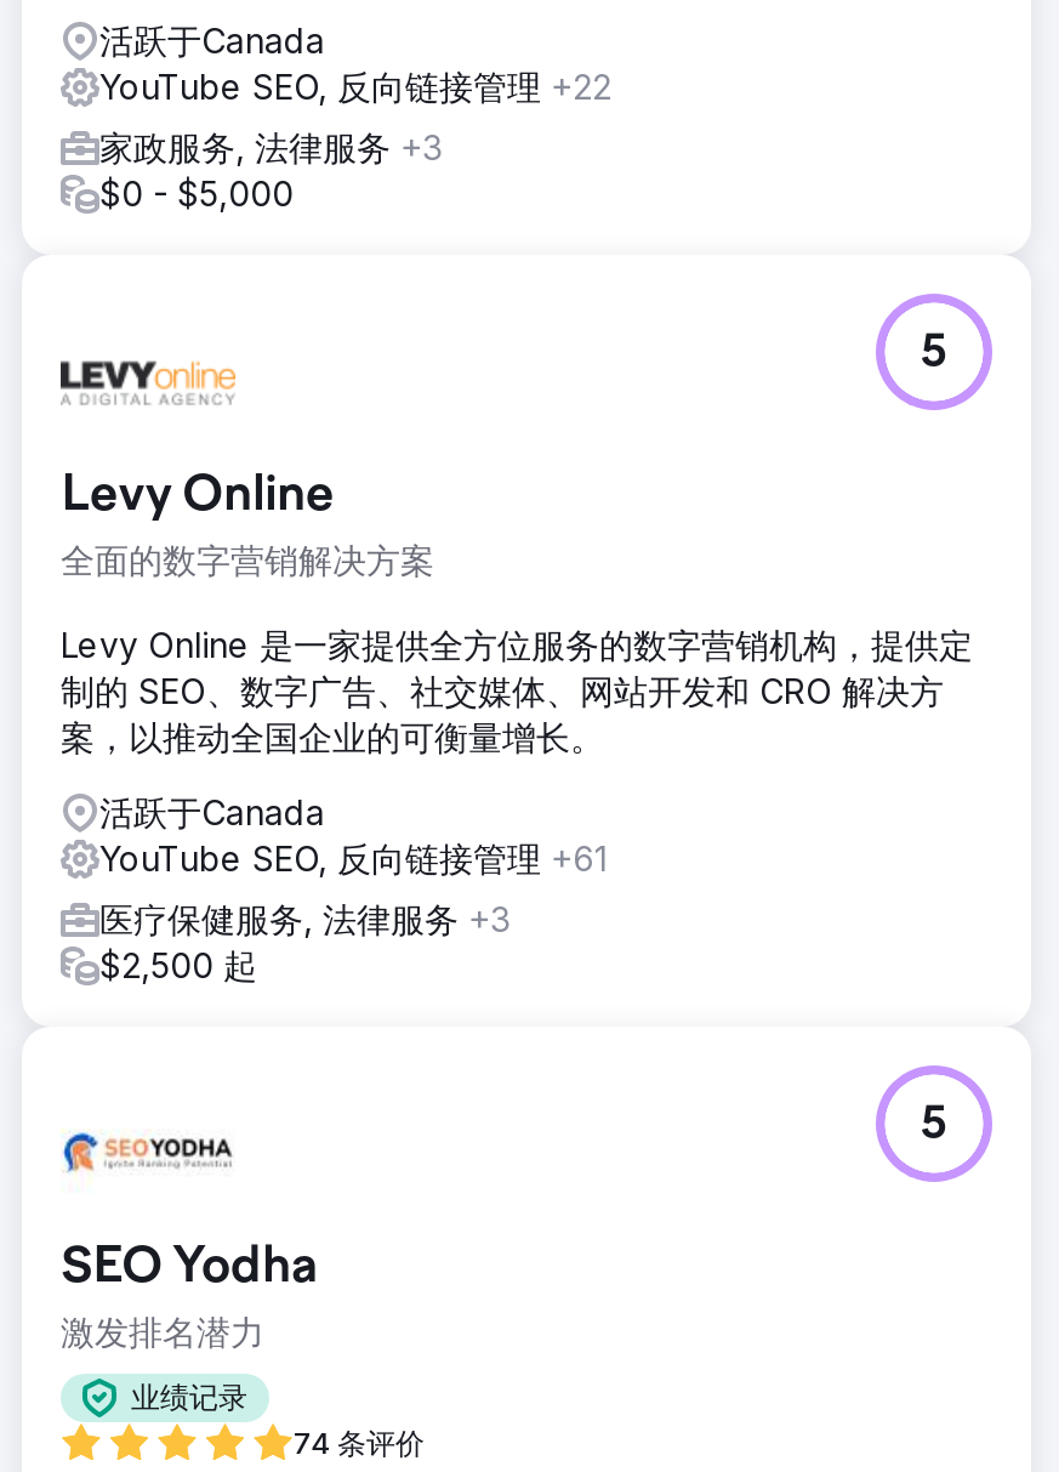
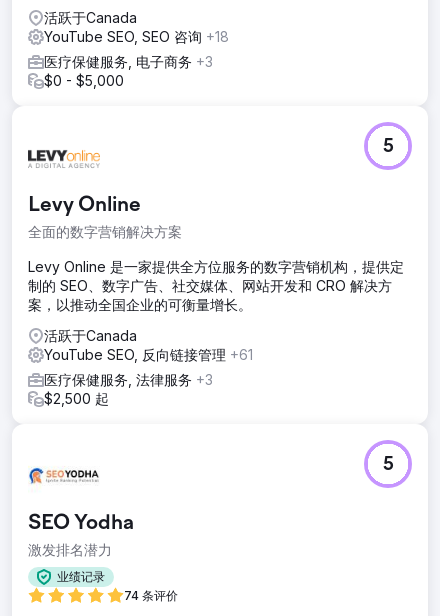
[99,65,611,106] YouTube SEO, 反向链接管理+22 -> [44,28,229,45] YouTube SEO, SEO 咨询+18
[99,125,442,166] 家政服务, 法律服务+3 -> [44,53,213,70] 医疗保健服务, 电子商务+3

